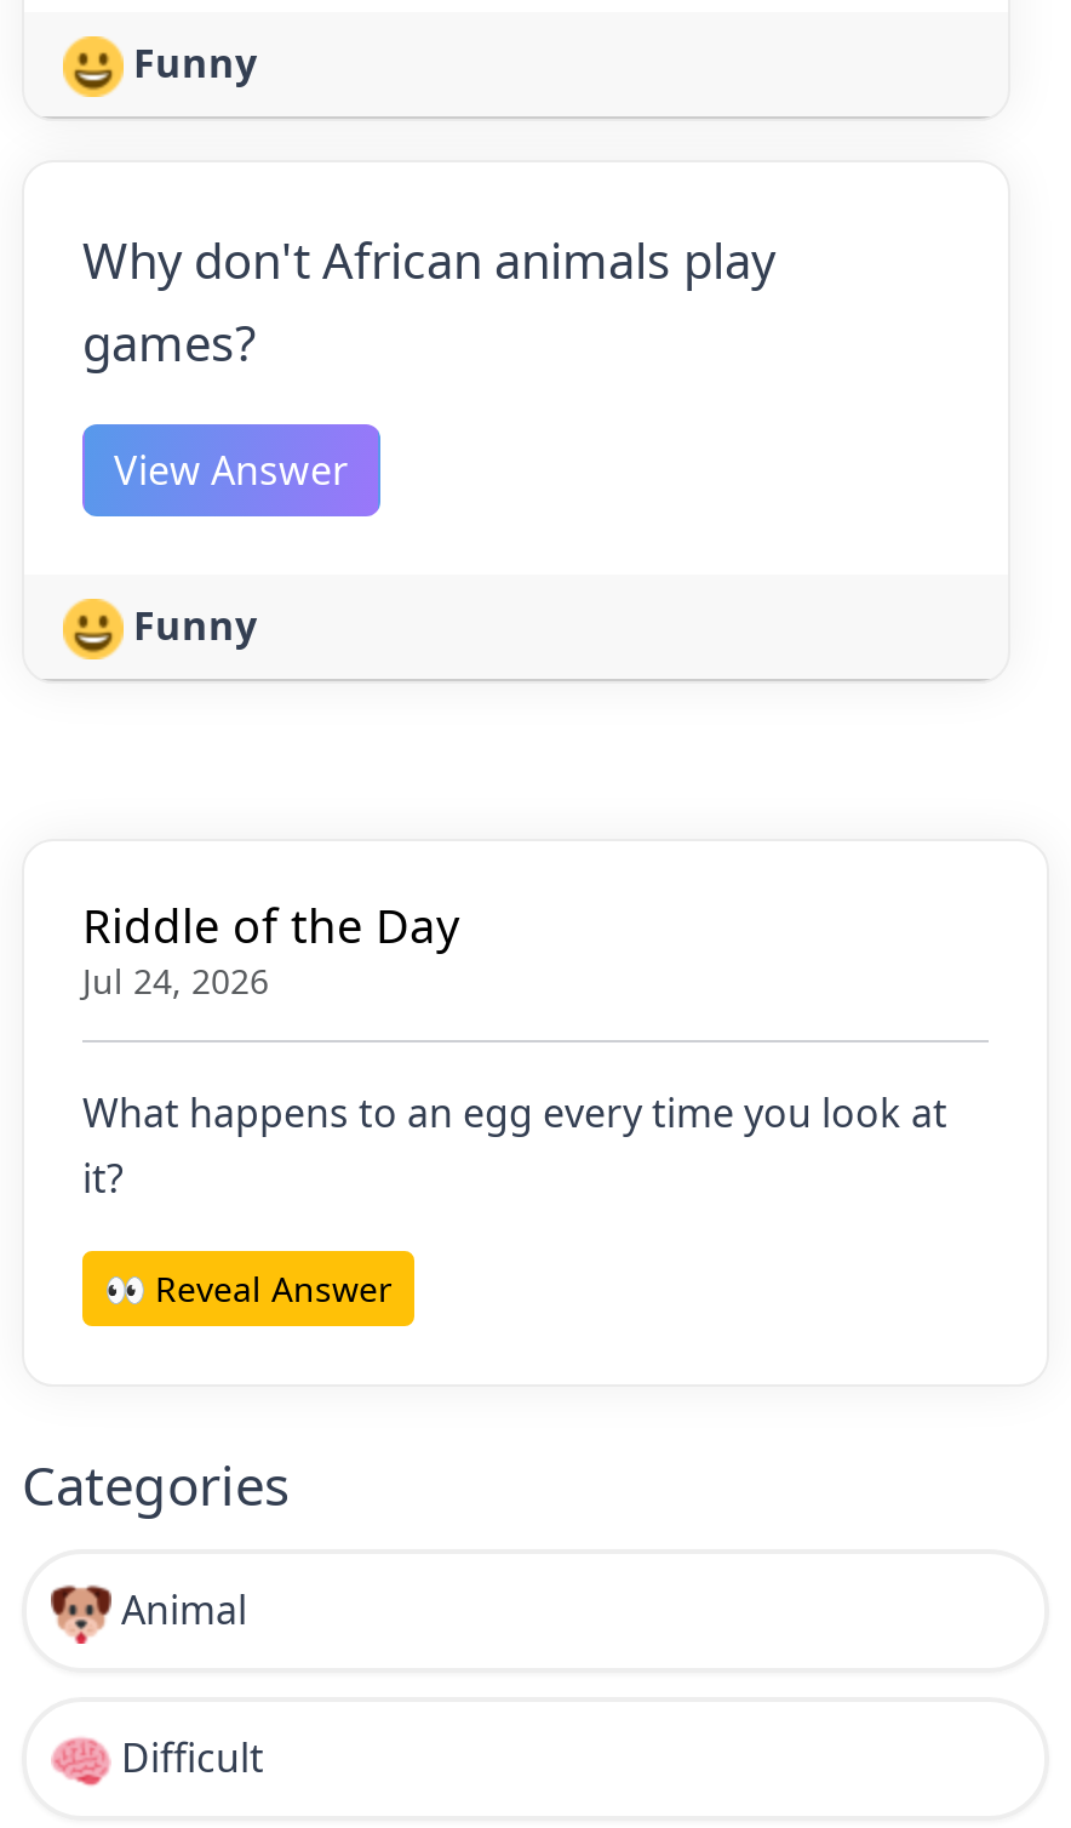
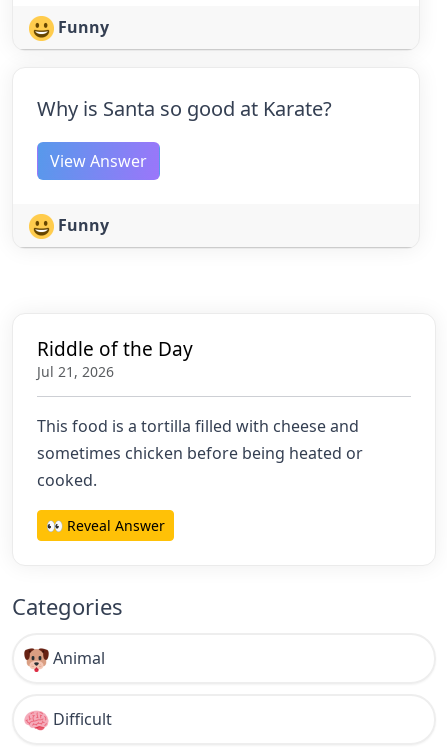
[82,228,775,376] Why don't African animals play | games? -> [37,95,332,122] Why is Santa so good at Karate?
moved [82,444,460,958] -> [37,150,193,362]: View Answer | Funny | Riddle of the Day
[82,958,269,1004] Jul 24, 2026 -> [37,362,114,381] Jul 21, 2026
[82,1087,947,1206] What happens to an egg every time you look at | it? -> [37,415,363,491] This food is a tortilla filled with cheese and | sometimes chicken before being heated or | cooked.

